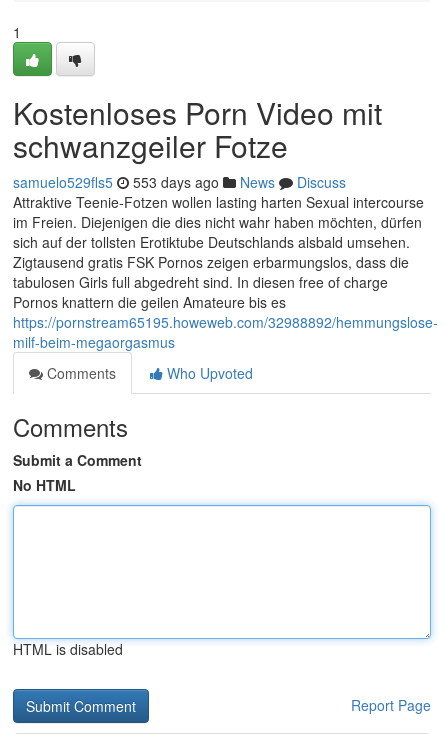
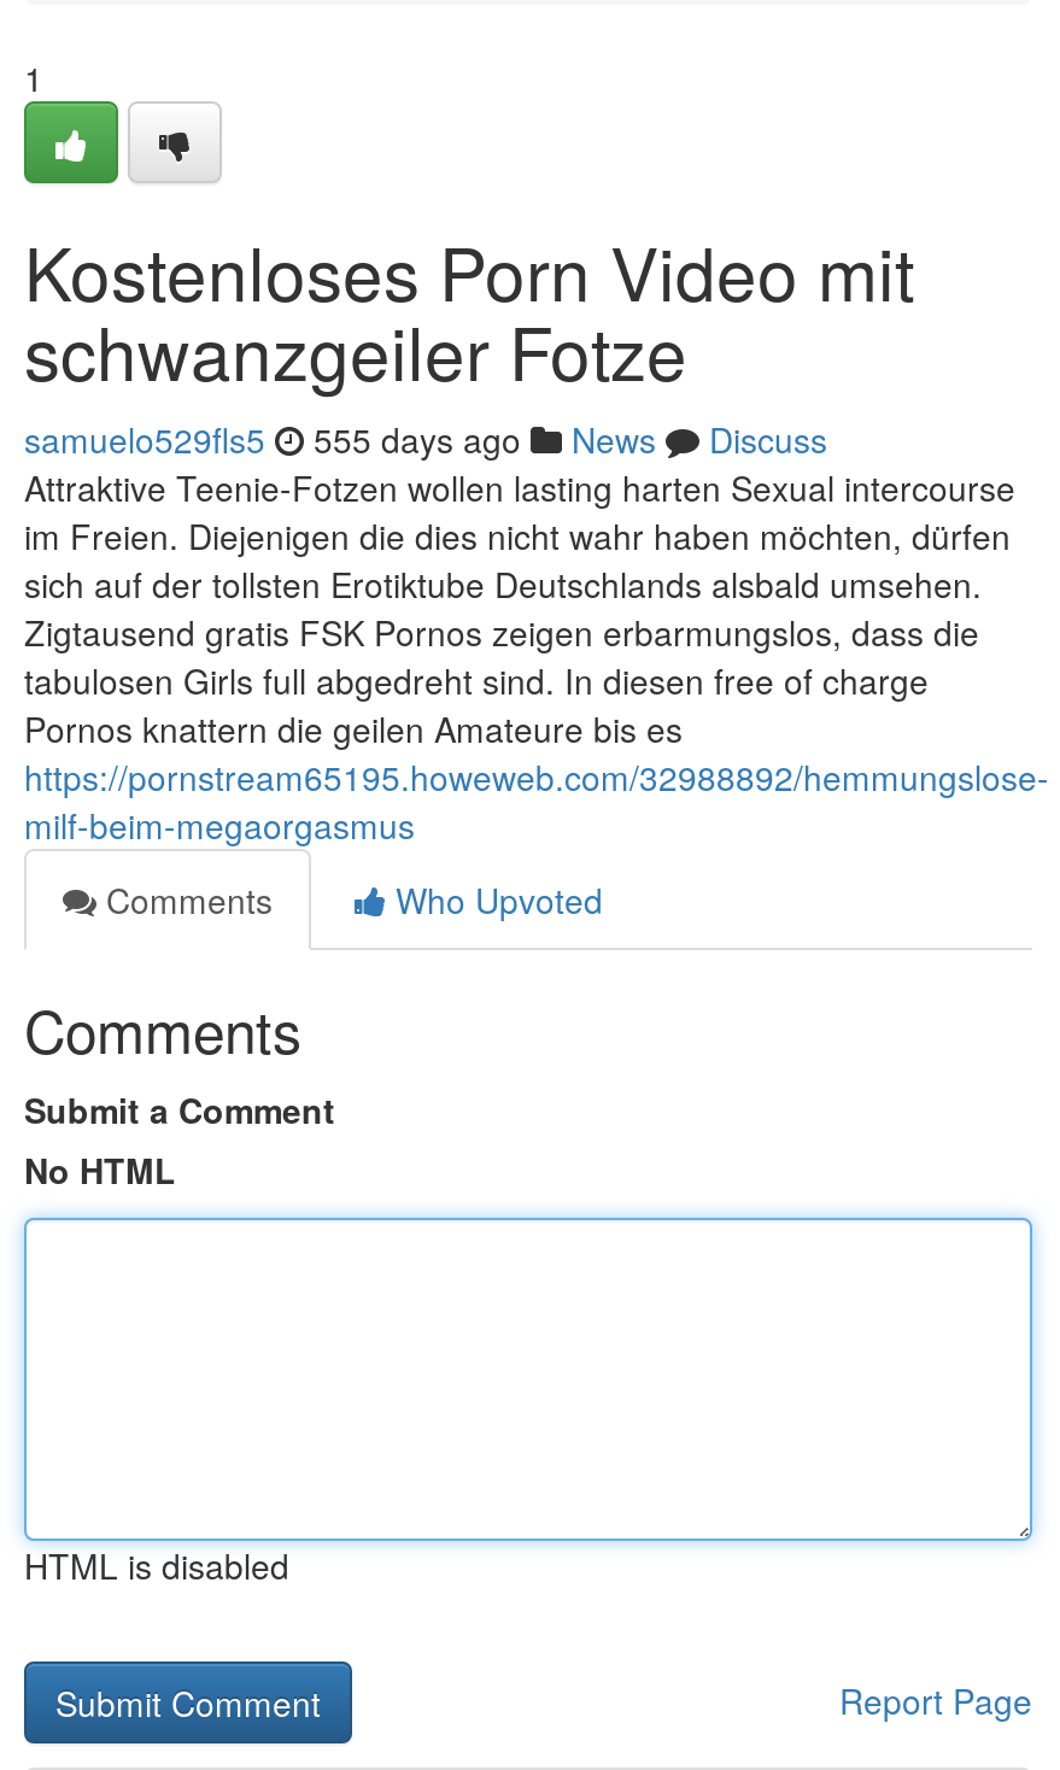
[13,172,346,192] samuelo529fls5 553 days ago News Discuss -> [24,415,827,463] samuelo529fls5 555 days ago News Discuss

